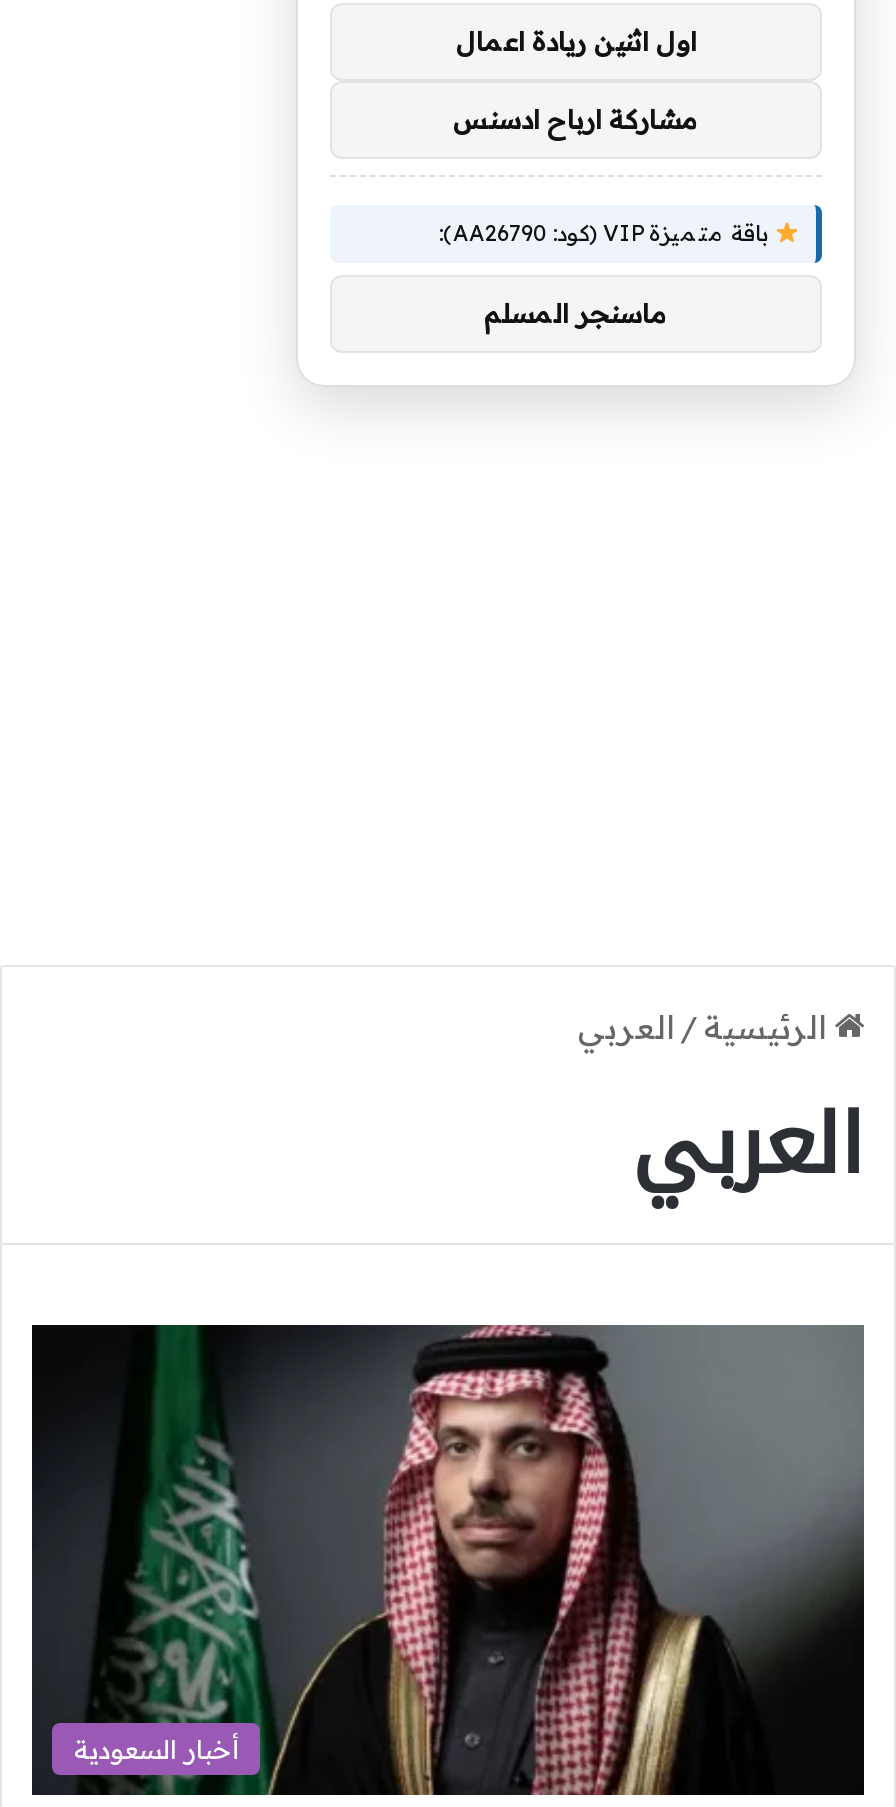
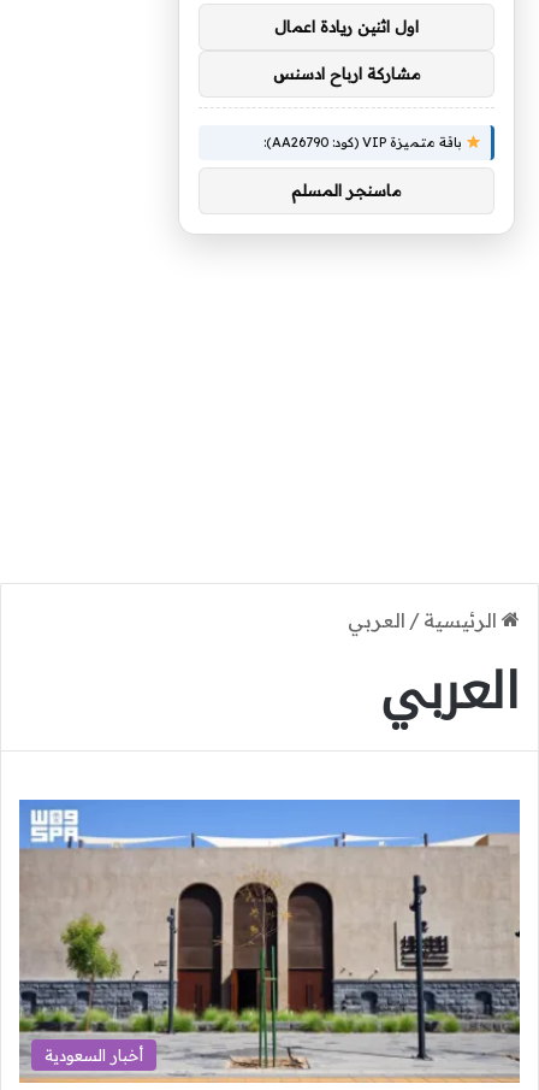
[30,1323,866,1797] [image] -> [18,799,521,1084] [image]

